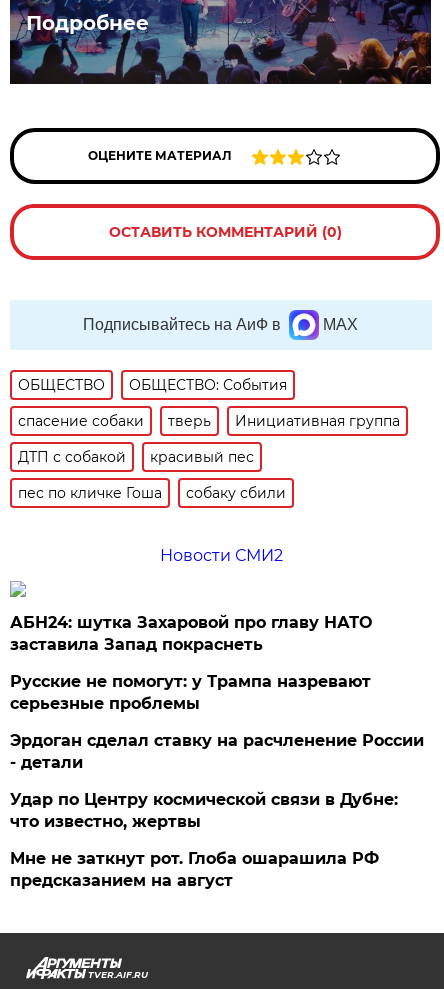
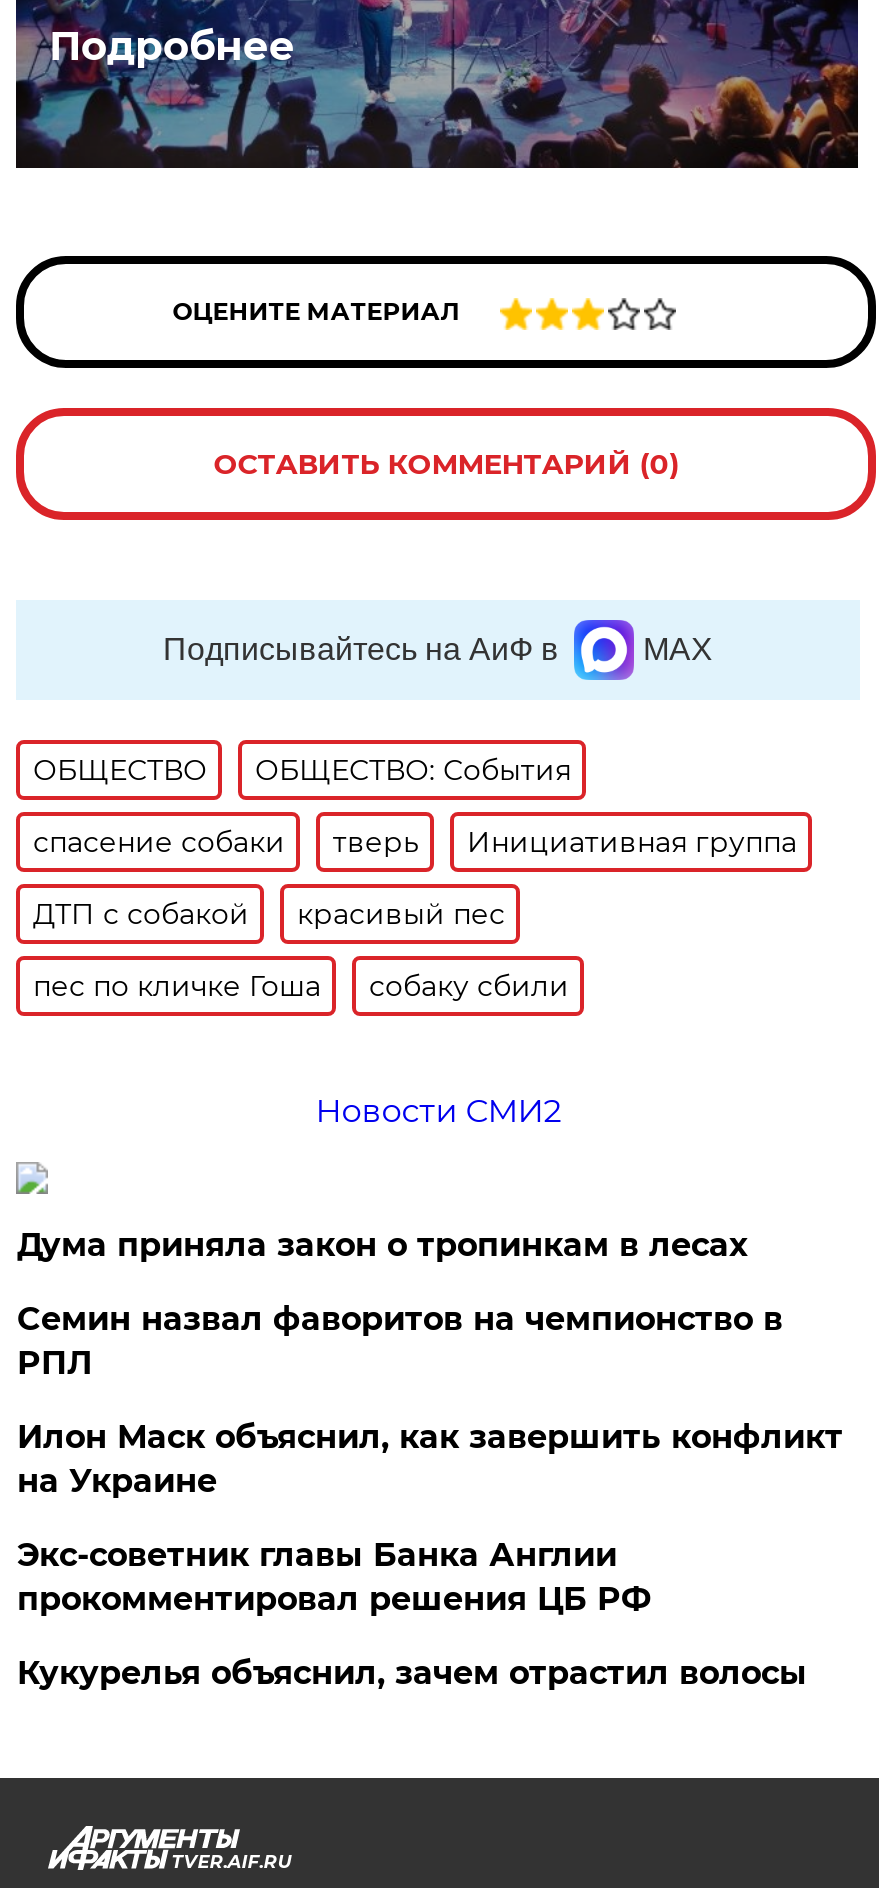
[10,613,372,654] АБН24: шутка Захаровой про главу НАТО | заставила Запад покраснеть -> [17,1226,747,1264] Дума приняла закон о тропинкам в лесах
[10,672,371,713] Русские не помогут: у Трампа назревают | серьезные проблемы -> [17,1300,783,1382] Семин назвал фаворитов на чемпионство в | РПЛ
[10,731,424,772] Эрдоган сделал ставку на расчленение России | - детали -> [17,1418,843,1500] Илон Маск объяснил, как завершить конфликт | на Украине
[10,790,398,831] Удар по Центру космической связи в Дубне: | что известно, жертвы -> [17,1536,651,1618] Экс-советник главы Банка Англии | прокомментировал решения ЦБ РФ
[10,849,379,890] Мне не заткнут рот. Глоба ошарашила РФ | предсказанием на август -> [17,1654,807,1692] Кукурелья объяснил, зачем отрастил волосы

